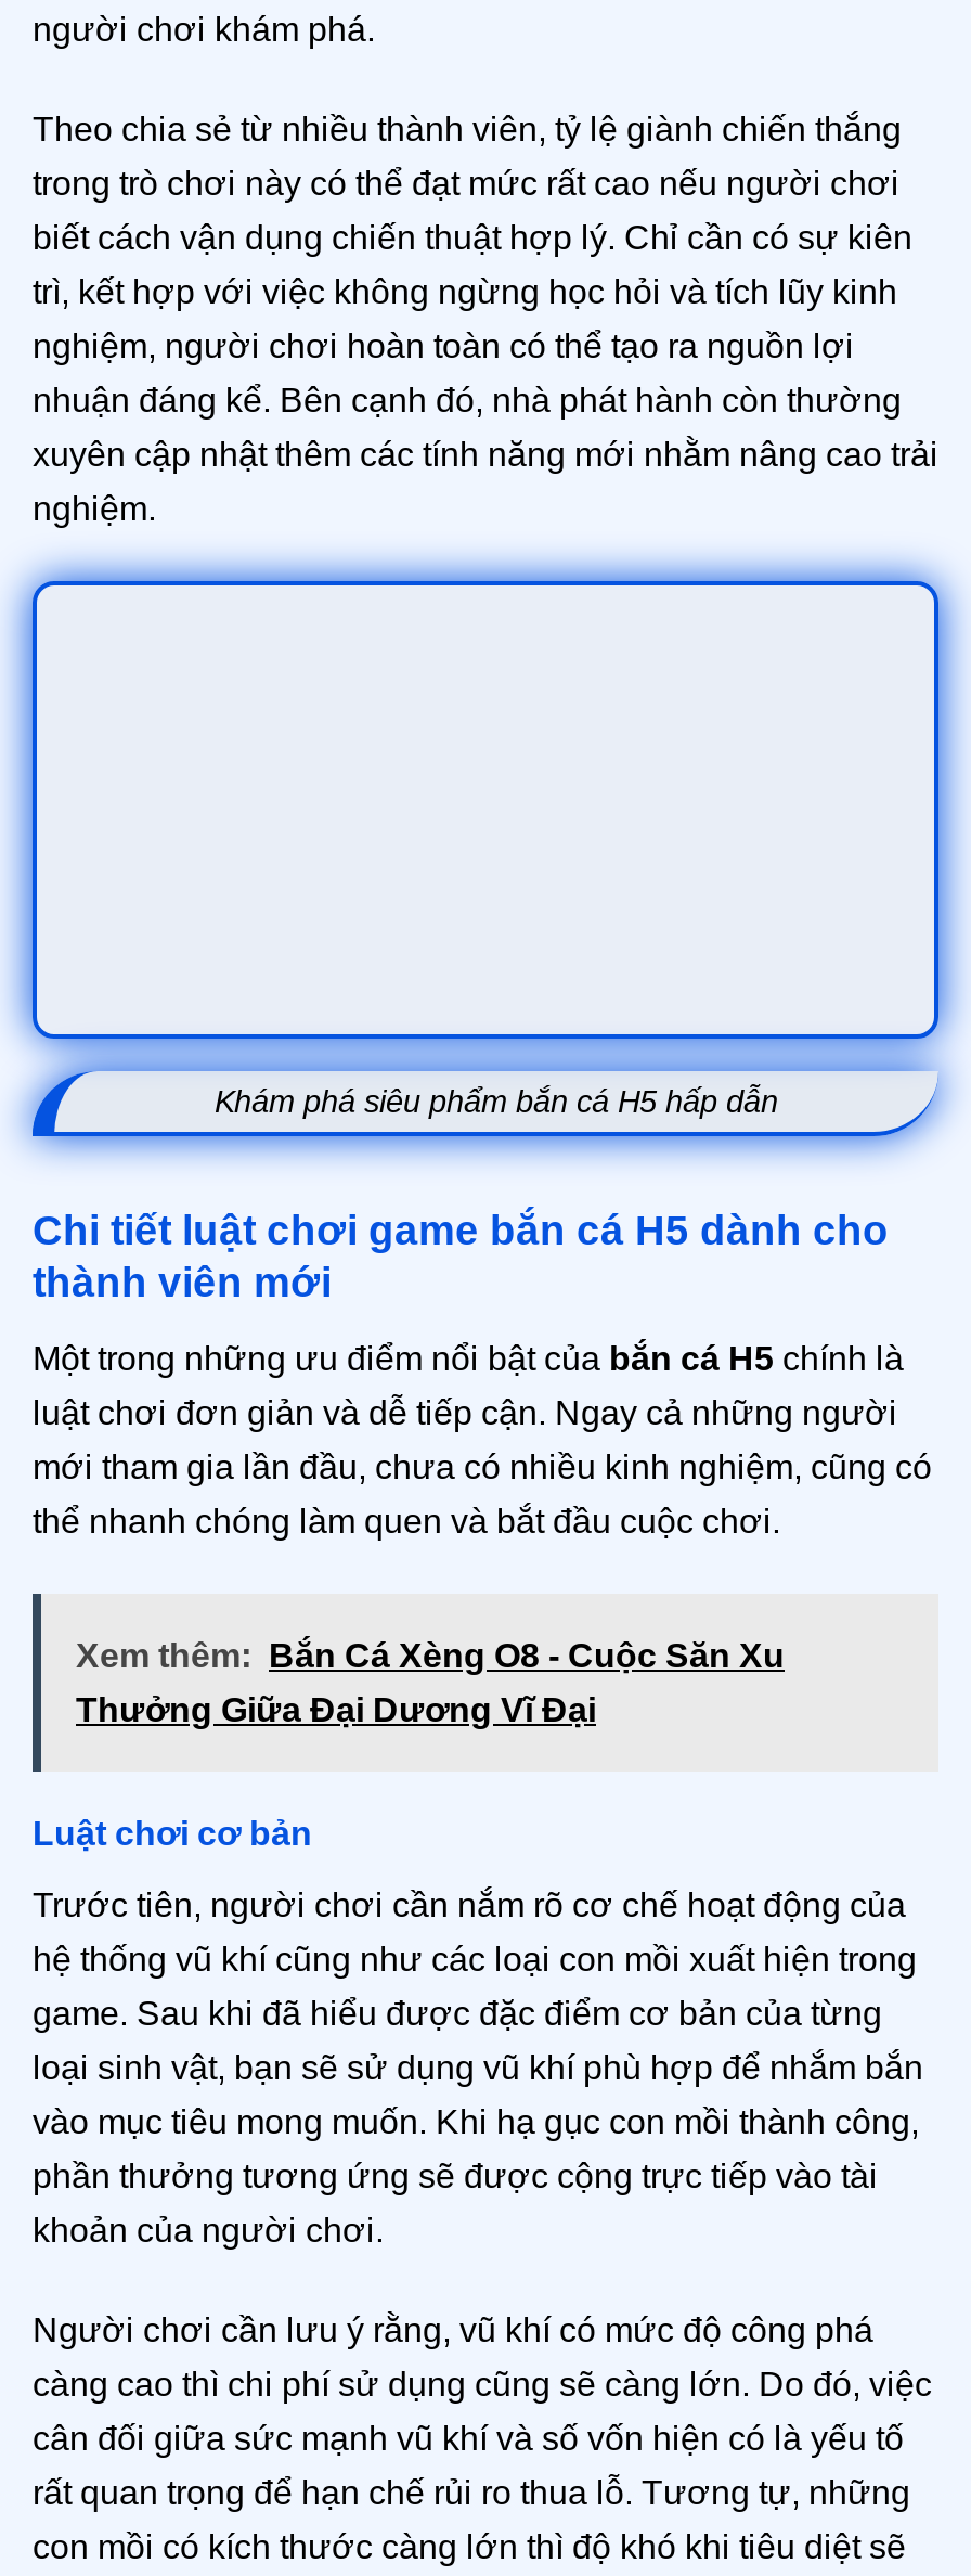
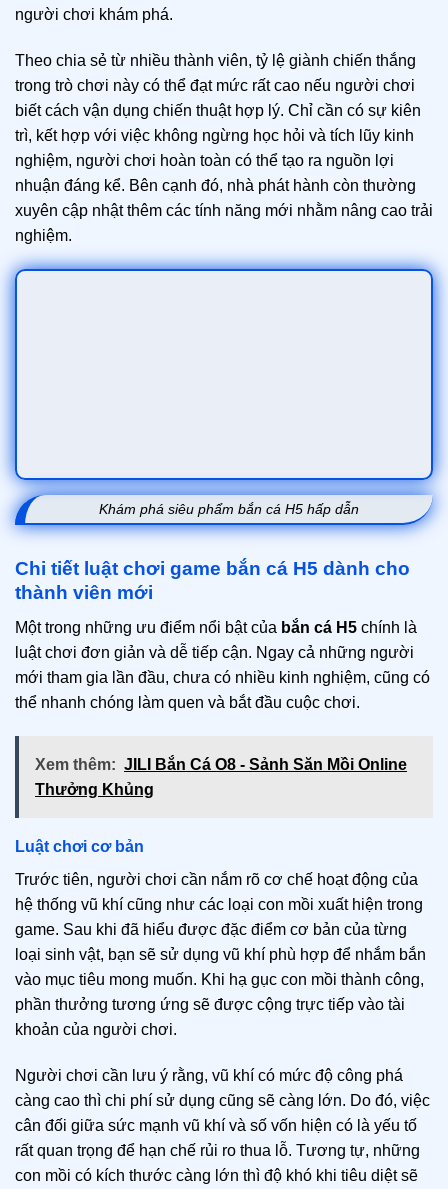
[76,1637,785,1674] Xem thêm: Bắn Cá Xèng O8 - Cuộc Săn Xu -> [35,756,407,773] Xem thêm: JILI Bắn Cá O8 - Sảnh Săn Mồi Online
[76,1691,596,1728] Thưởng Giữa Đại Dương Vĩ Đại -> [35,781,154,798] Thưởng Khủng

